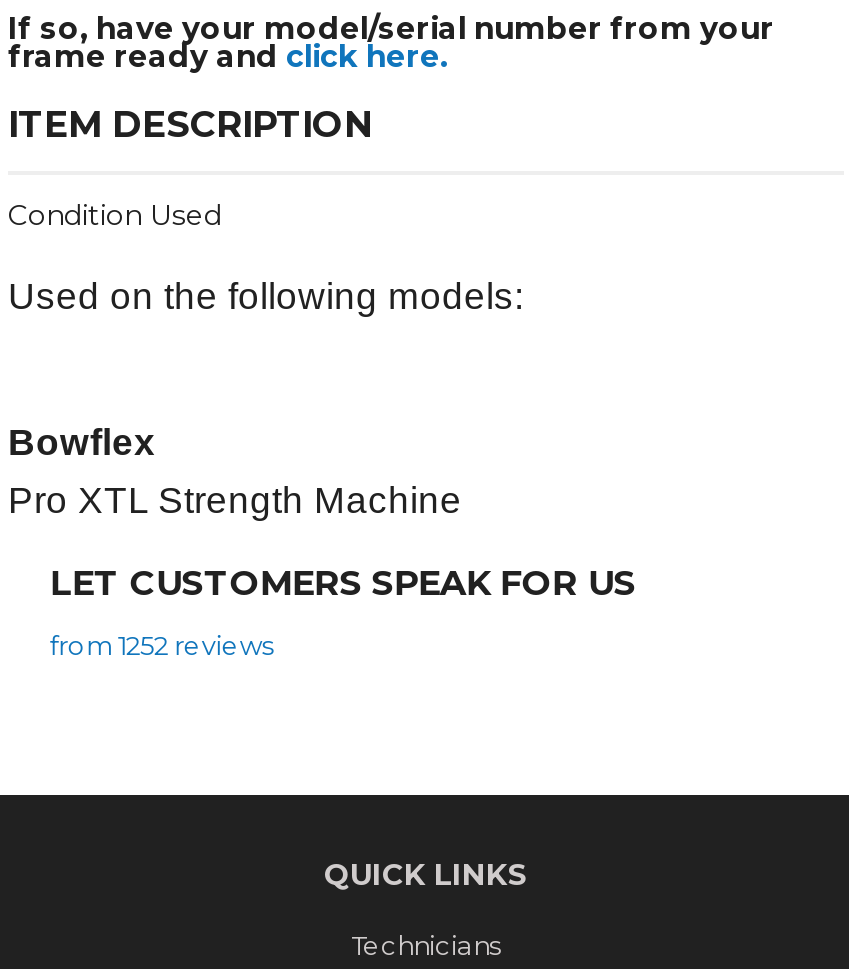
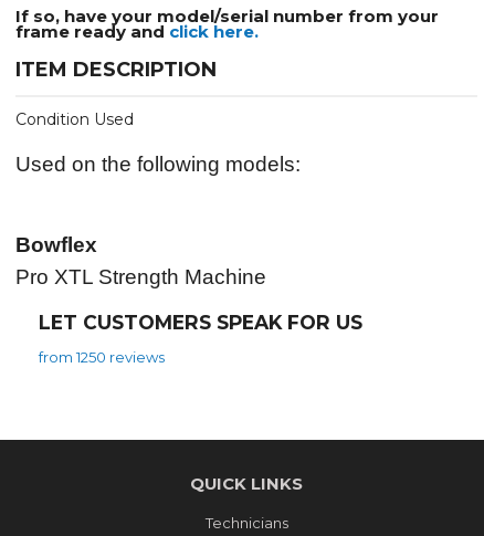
[50,628,274,660] from 1252 reviews -> [39,348,165,365] from 1250 reviews

